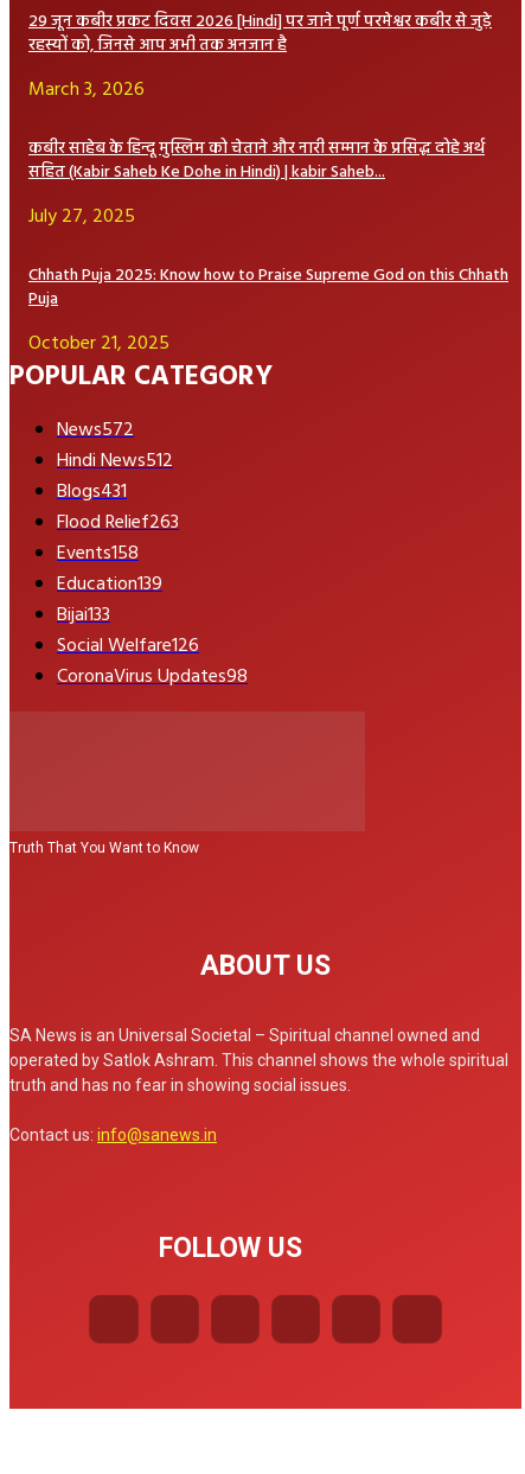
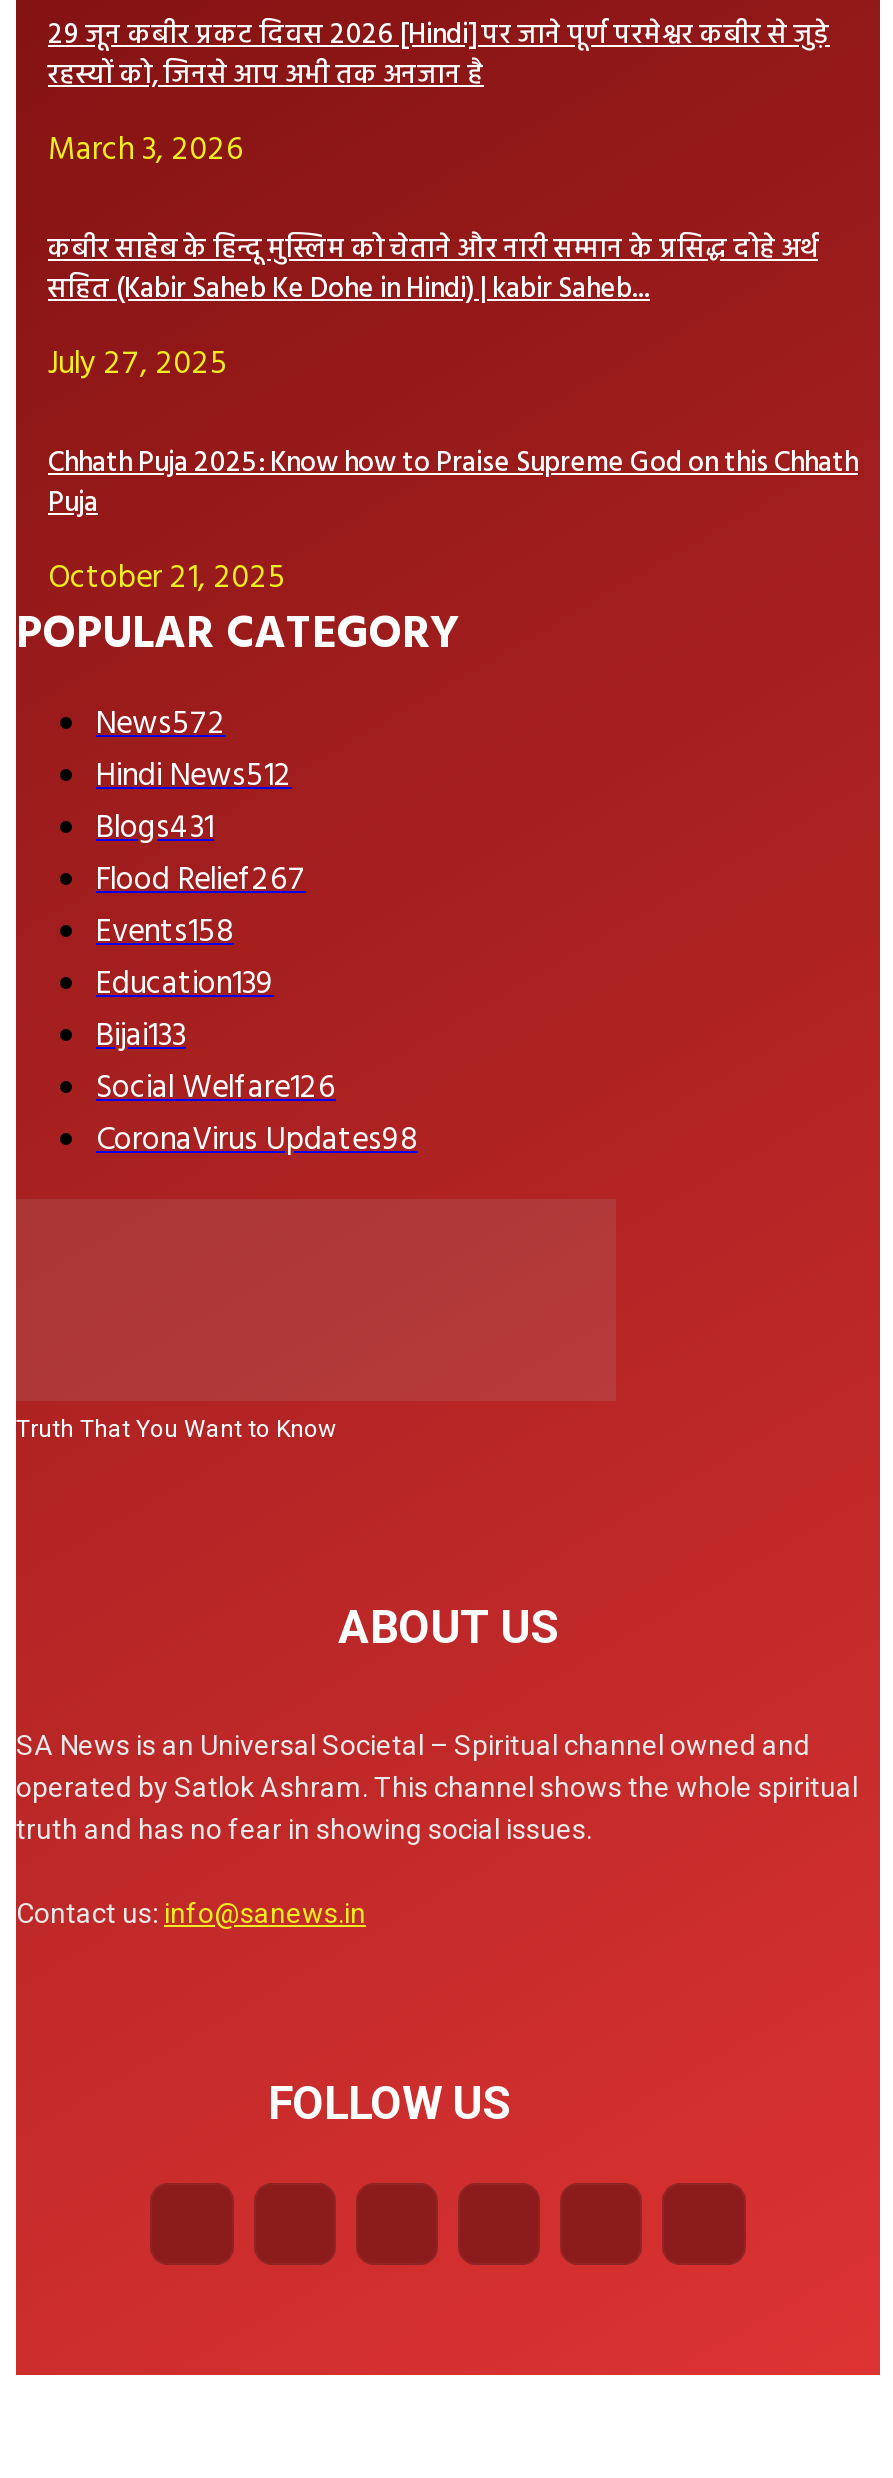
[57,507,179,538] Flood Relief263 -> [96,854,306,906] Flood Relief267

